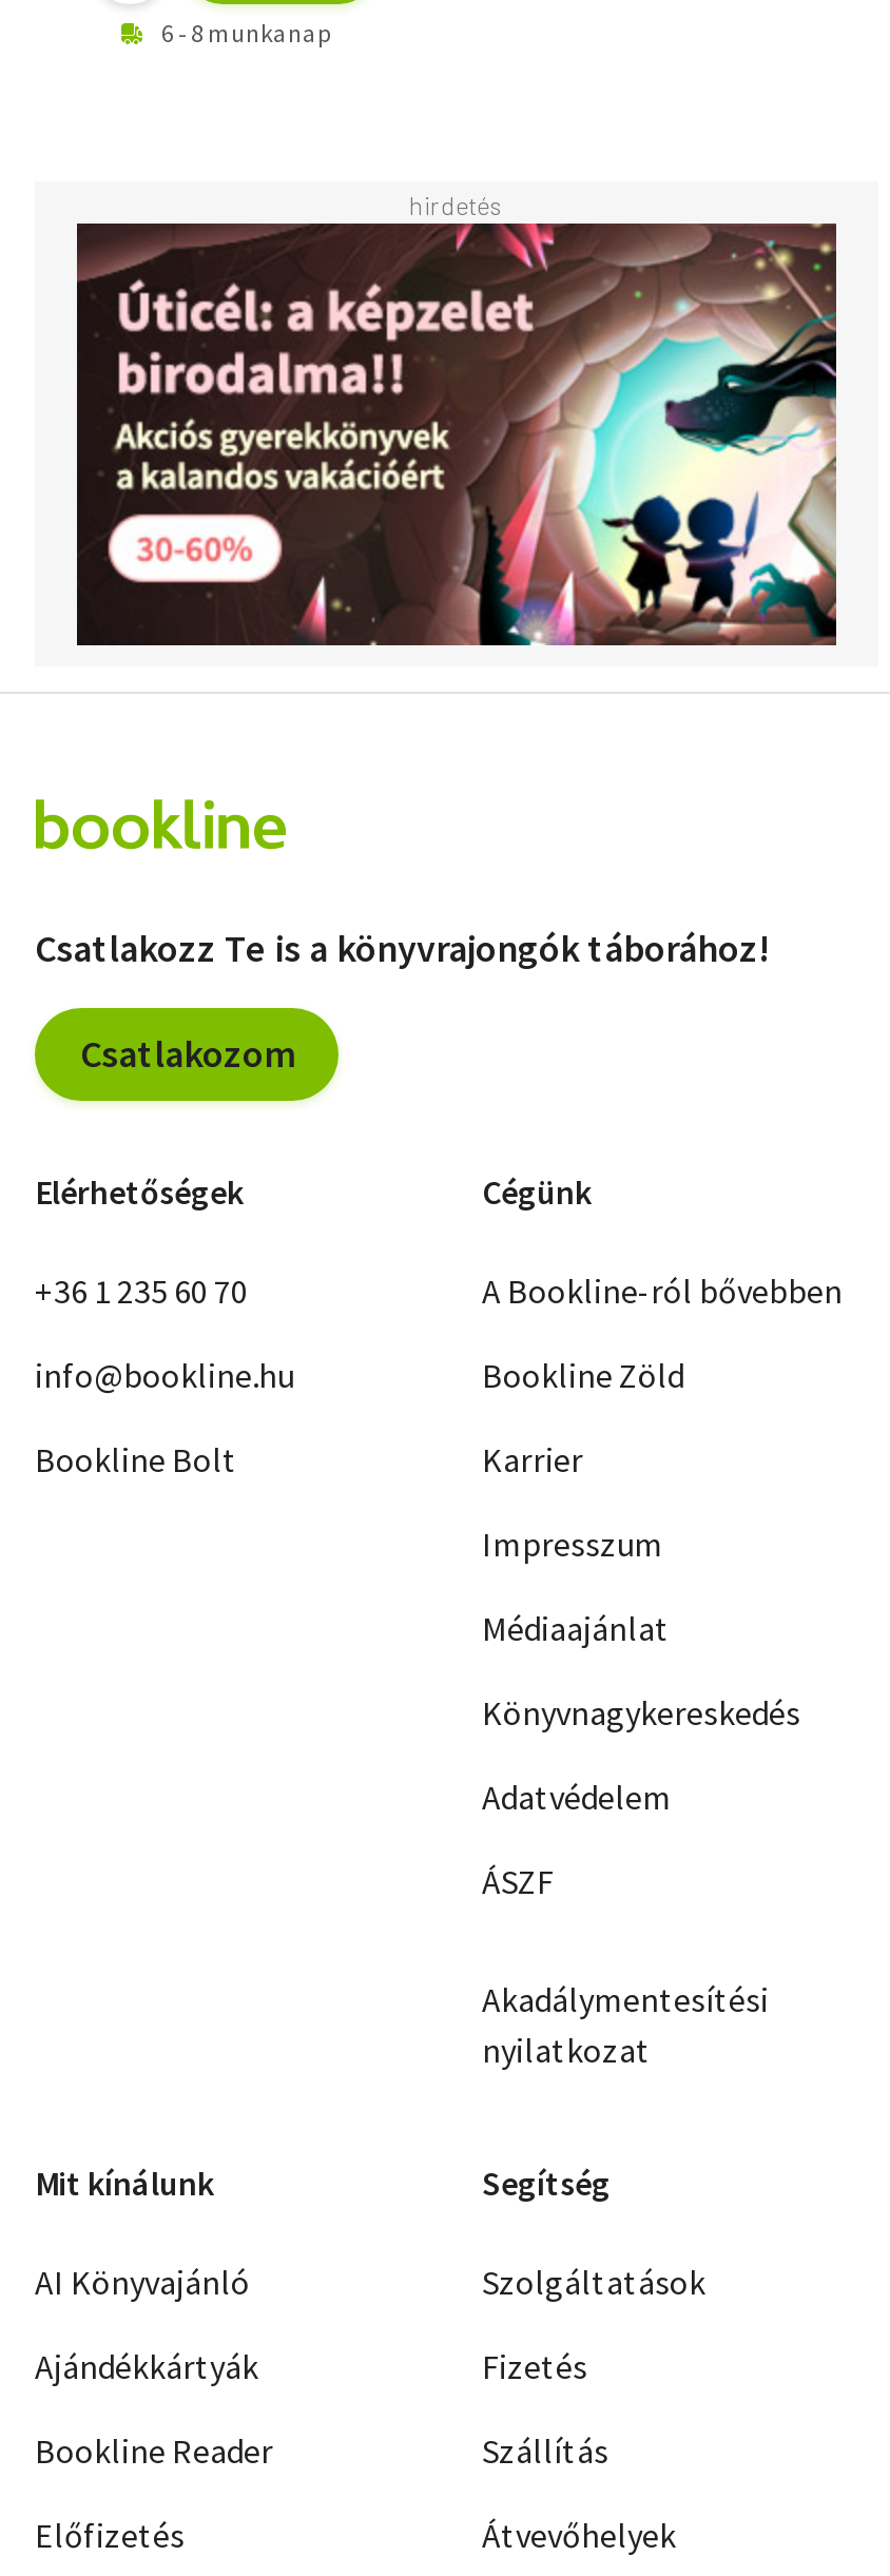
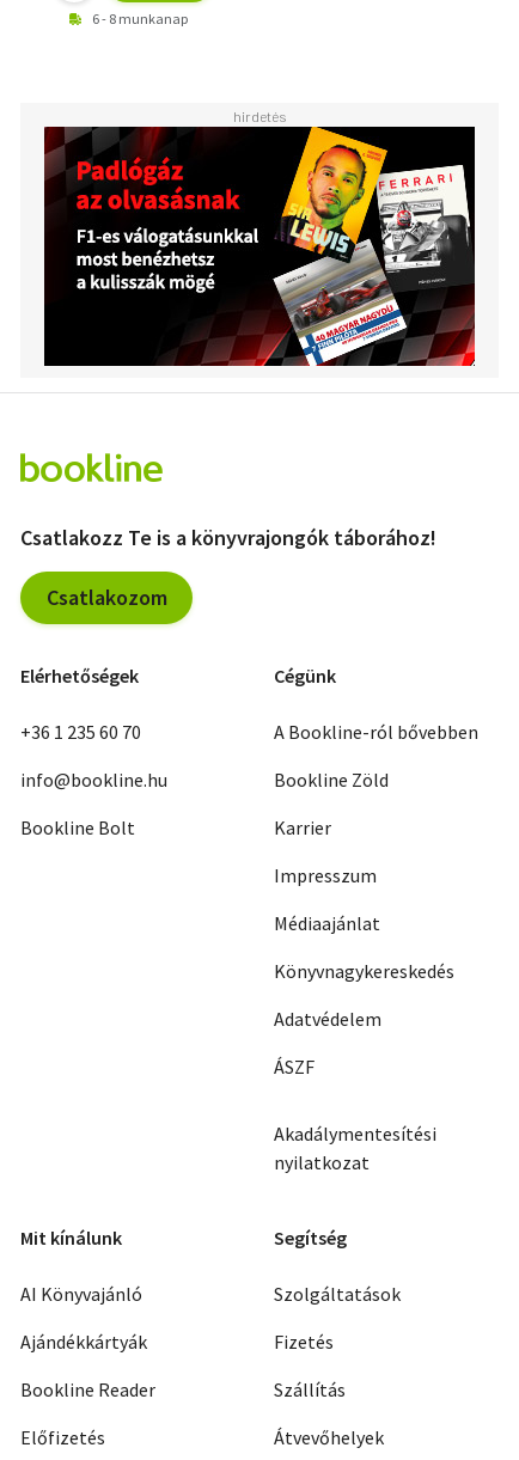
[77,221,838,647] [image] -> [44,126,476,367] [image]

